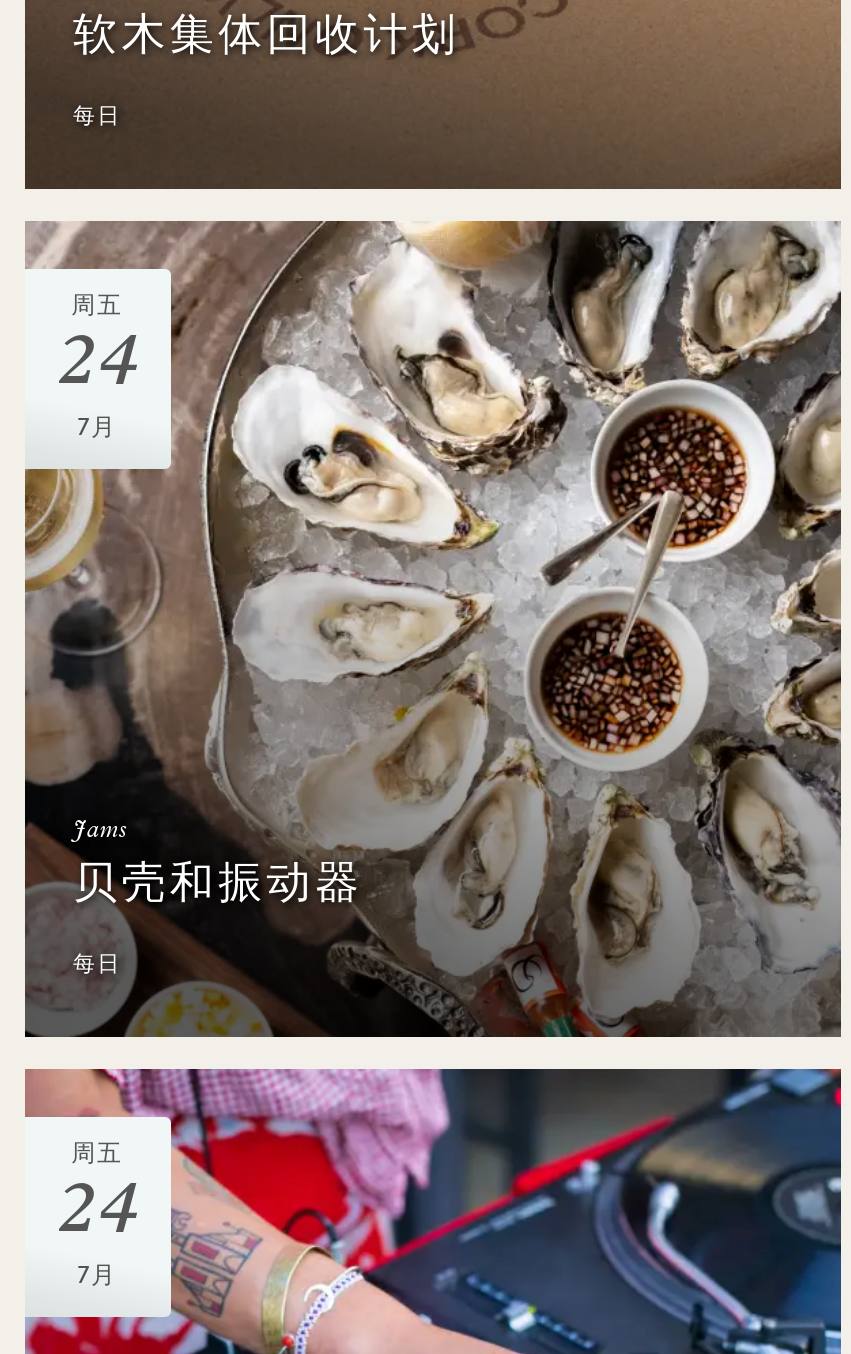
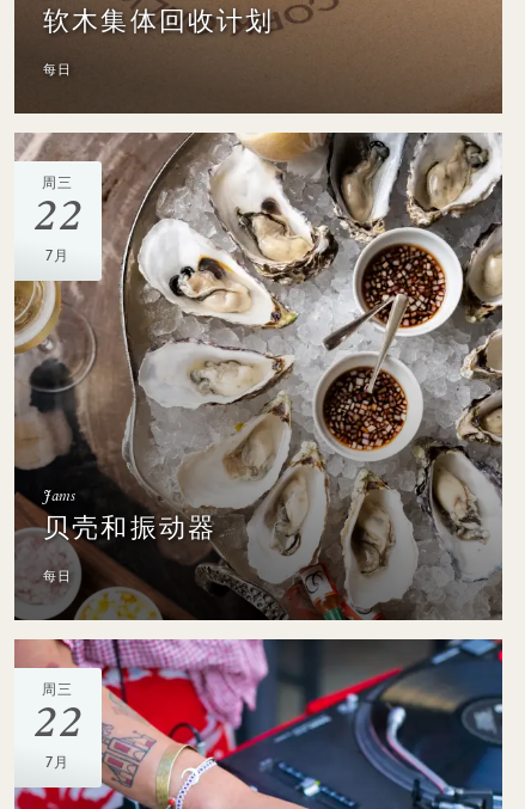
[71,295,123,319] 周五 -> [42,176,73,191] 周三
[55,333,139,405] 24 -> [32,199,83,242] 22
[71,1143,123,1167] 周五 -> [42,683,73,697] 周三
[55,1181,139,1253] 24 -> [32,706,83,749] 22

